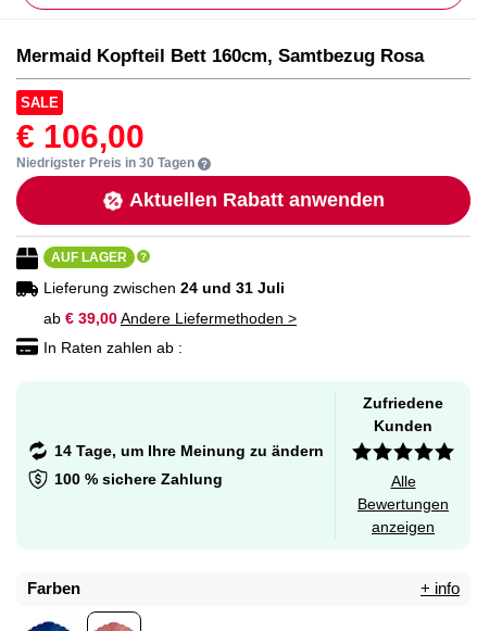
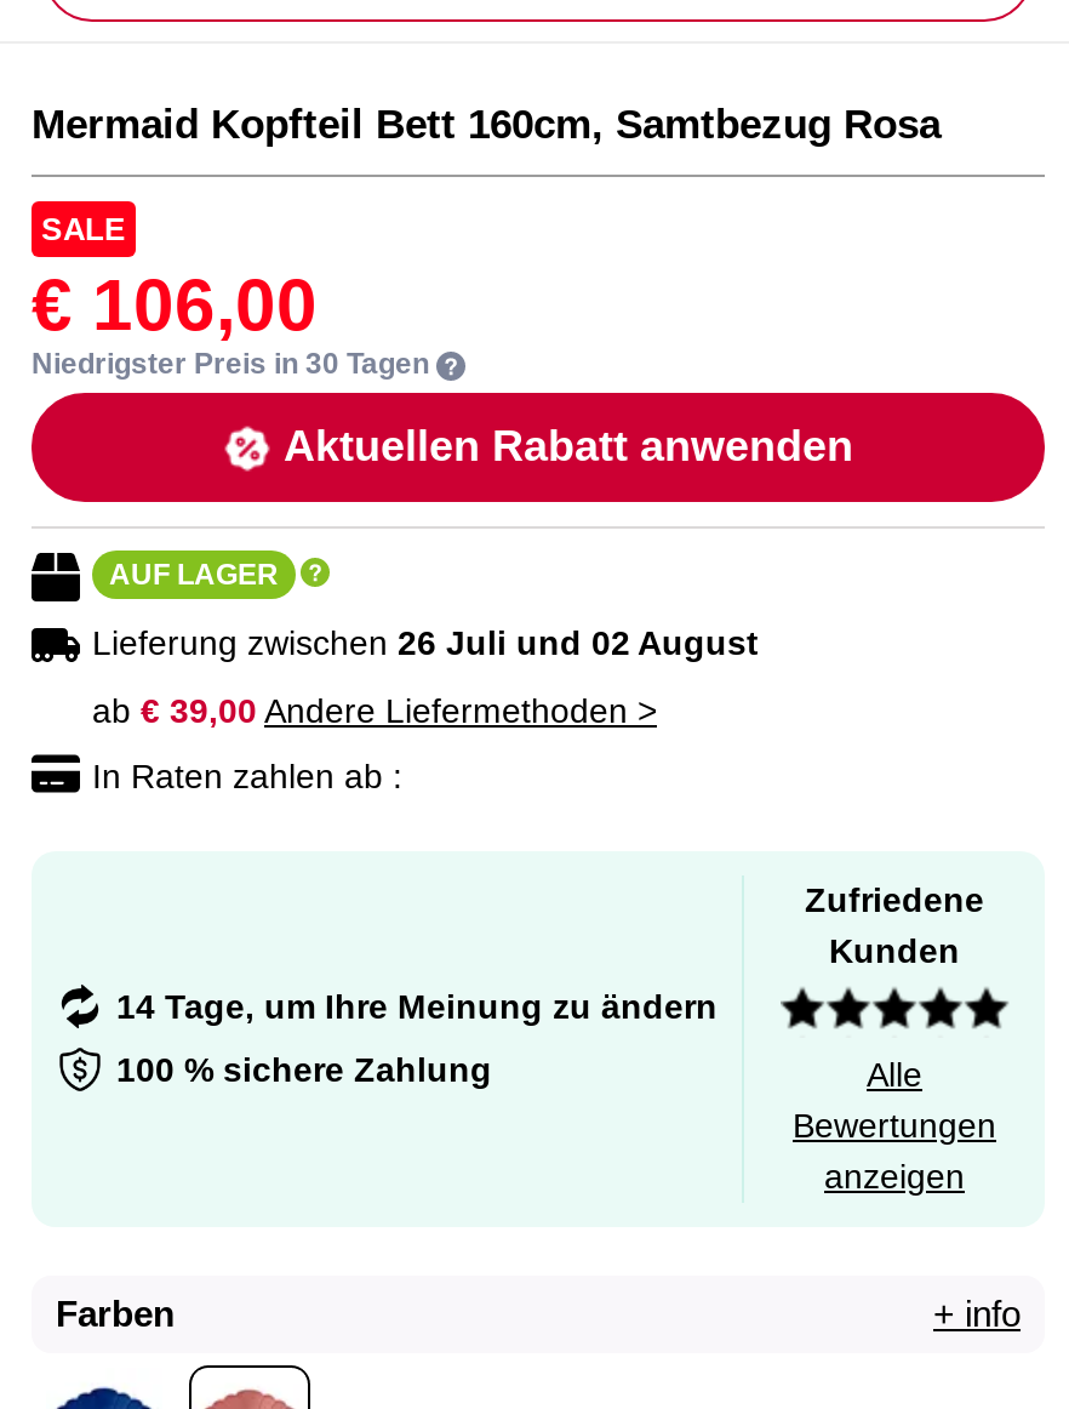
[43,279,285,296] Lieferung zwischen 24 und 31 Juli -> [92,623,759,662] Lieferung zwischen 26 Juli und 02 August

